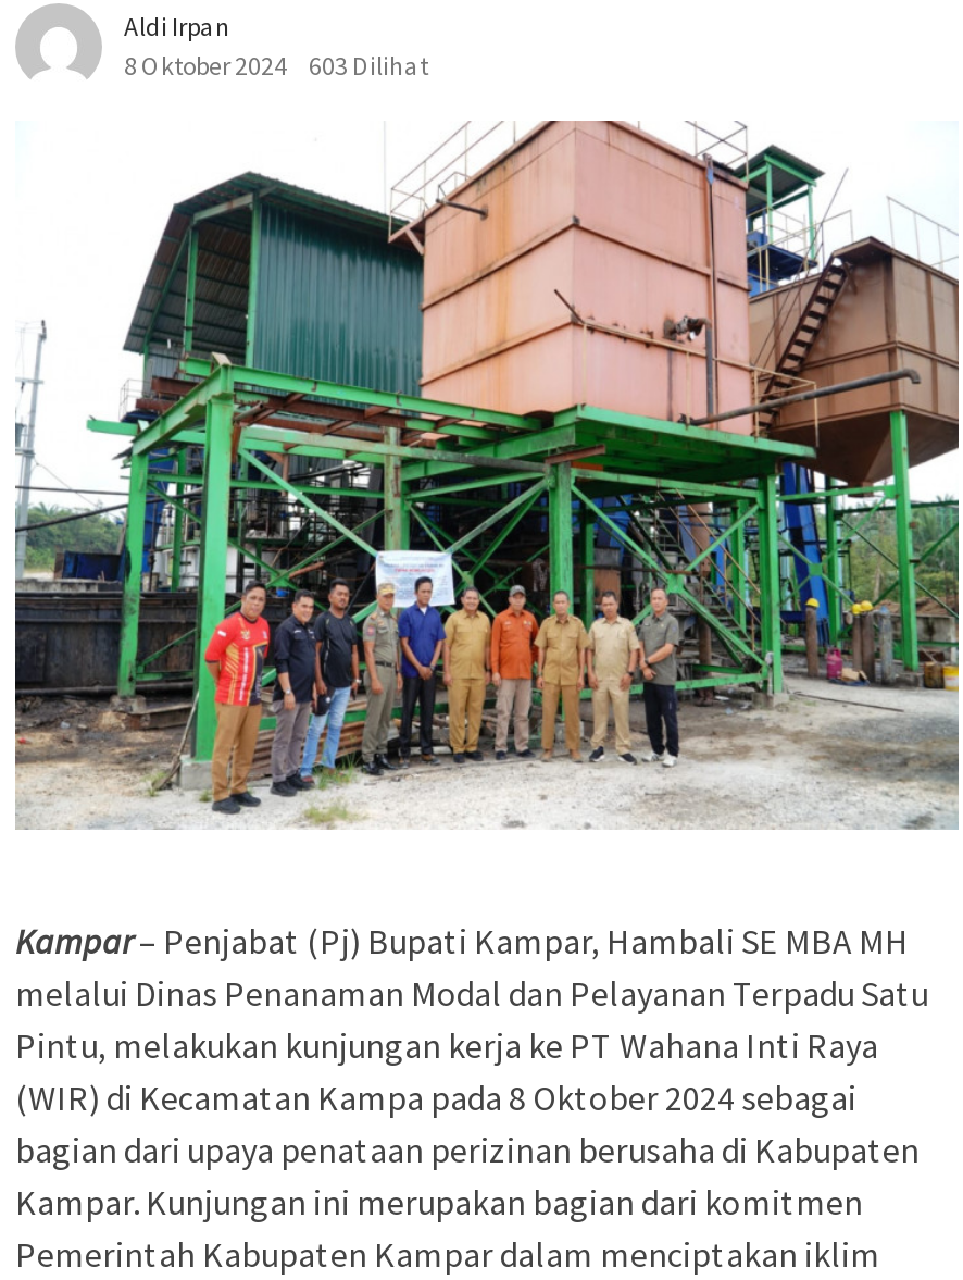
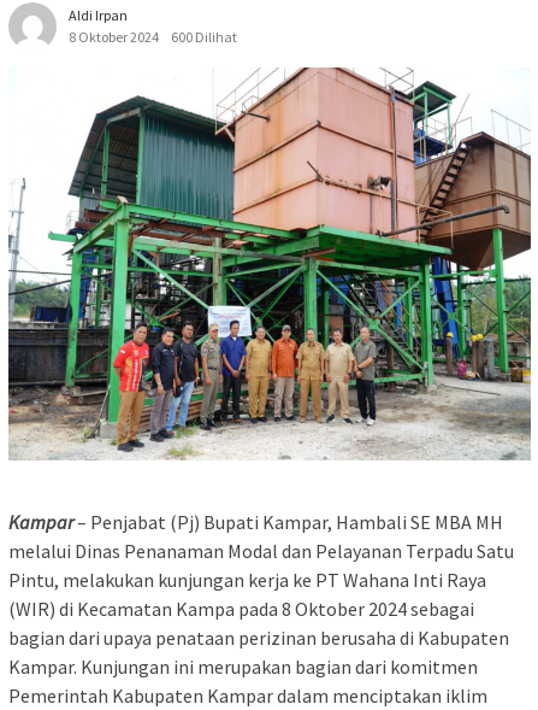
[124,49,428,82] 8 Oktober 2024 603 Dilihat -> [69,28,237,46] 8 Oktober 2024 600 Dilihat

